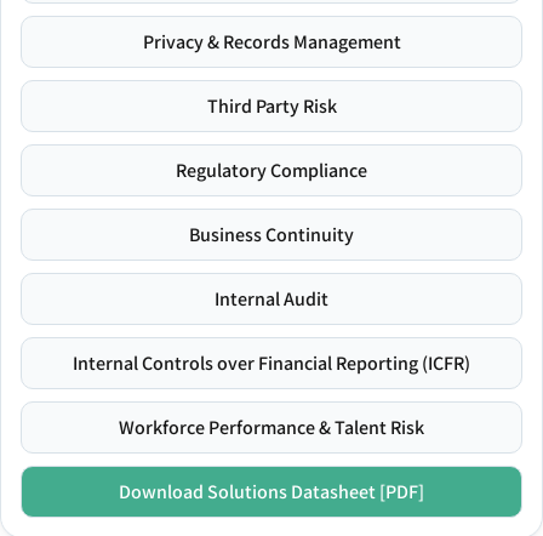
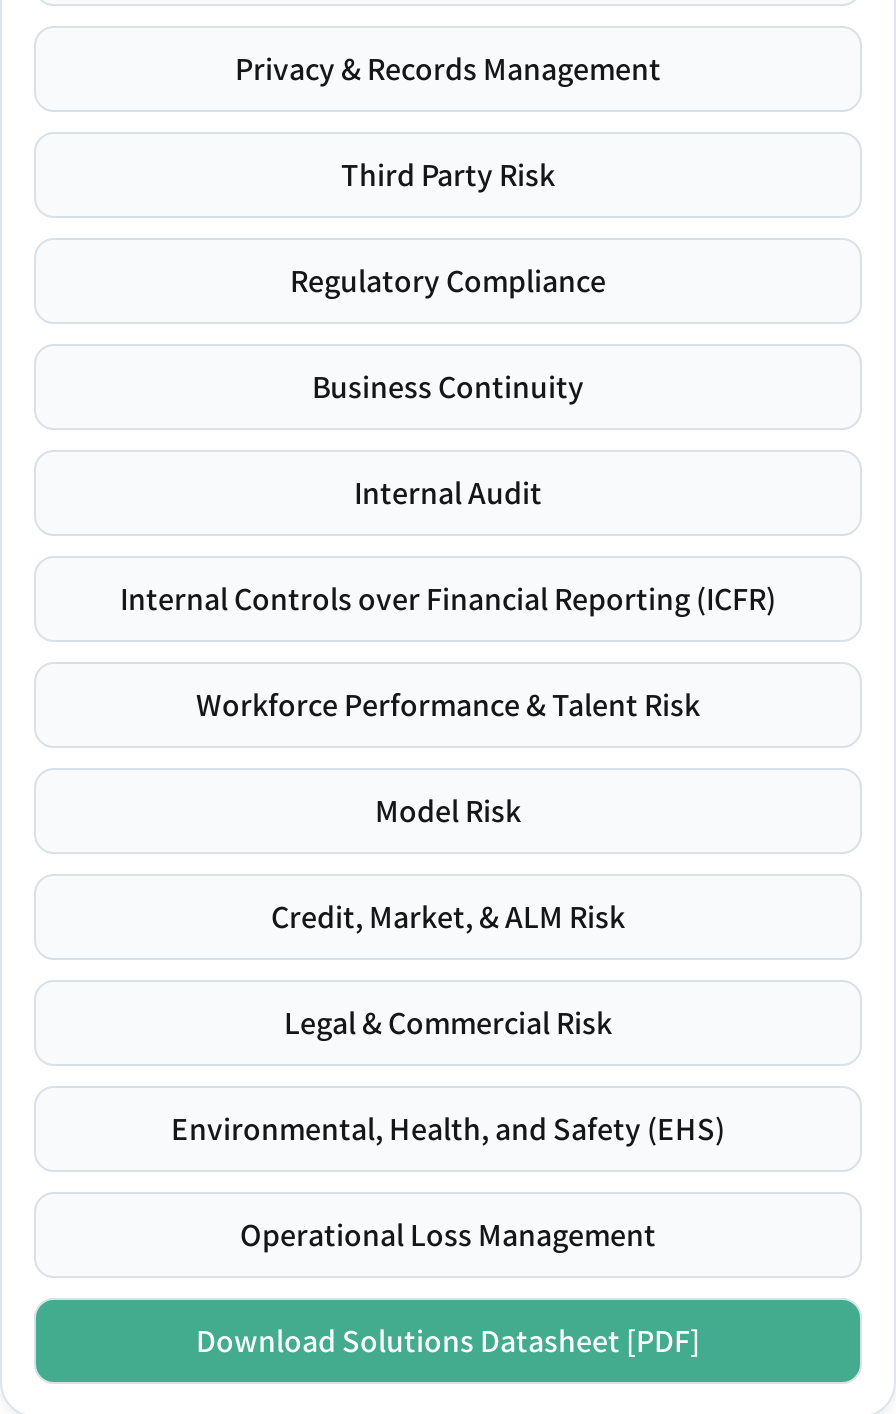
none -> [171,789,725,1255] Model Risk | Credit, Market, & ALM Risk | Legal & Commercial Risk | Environmental, Health, and Safety (EHS) | Operational Loss Management

